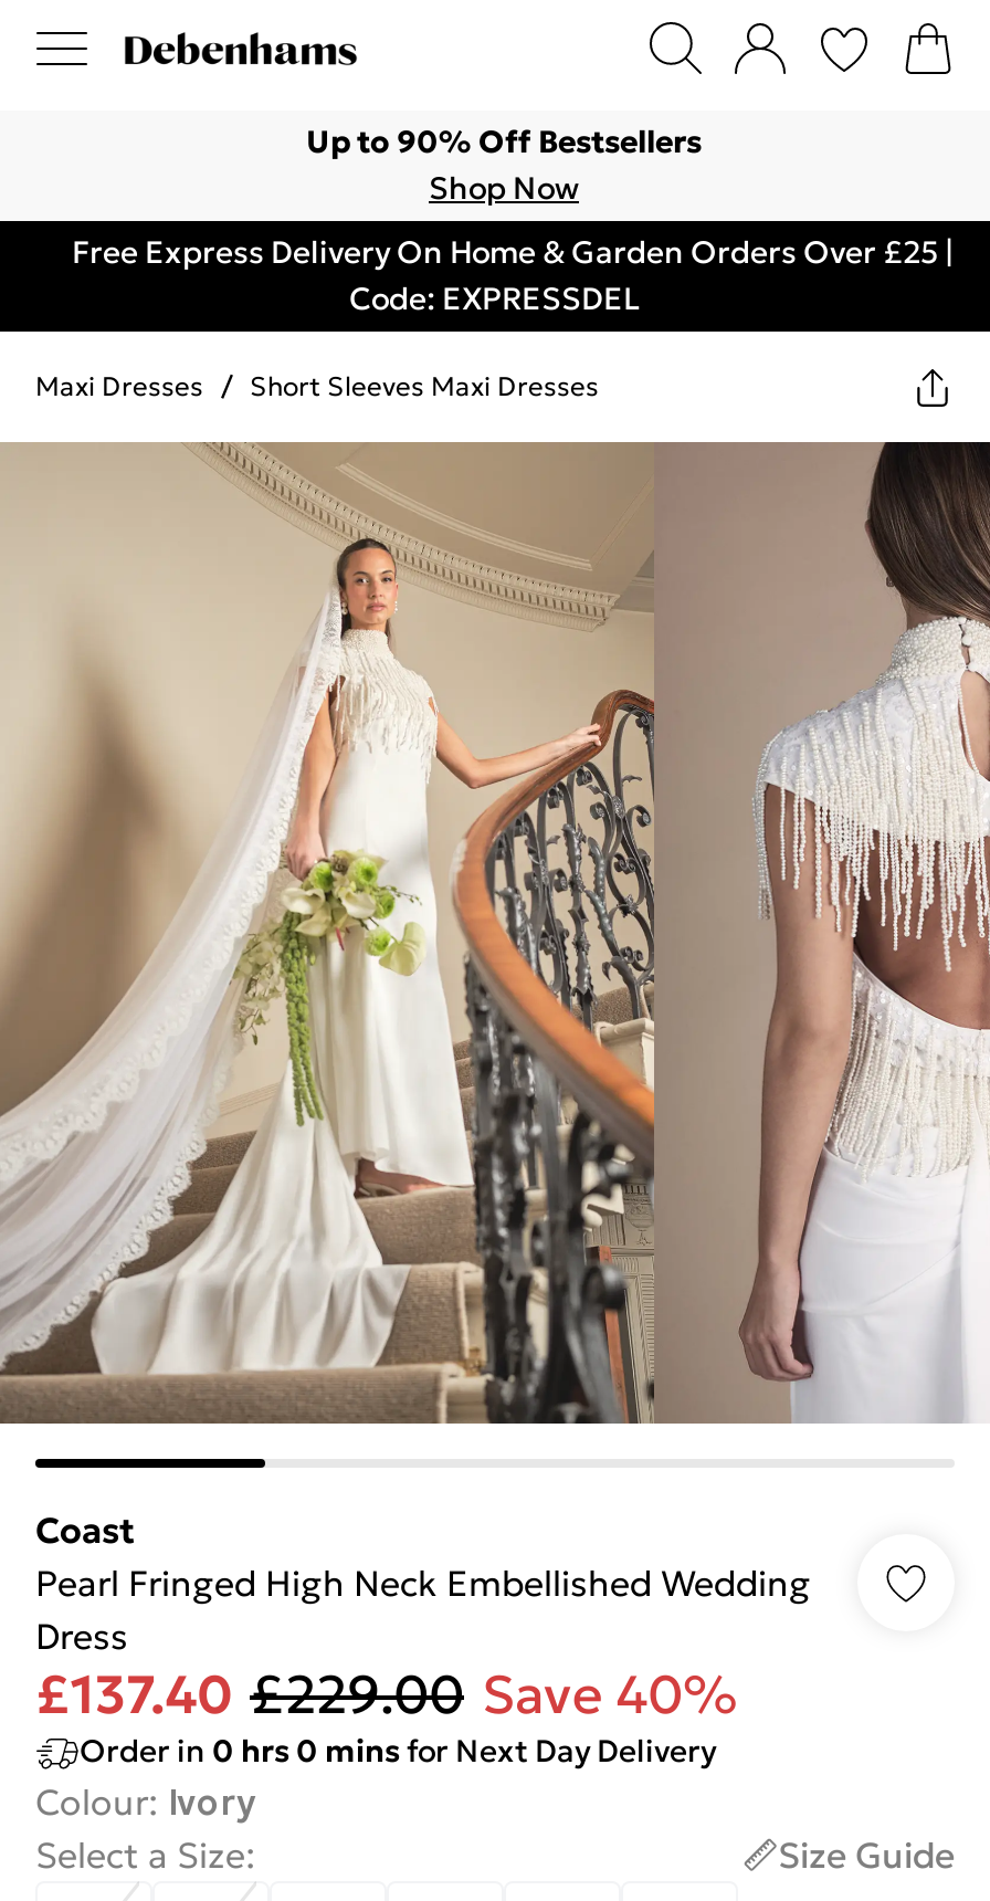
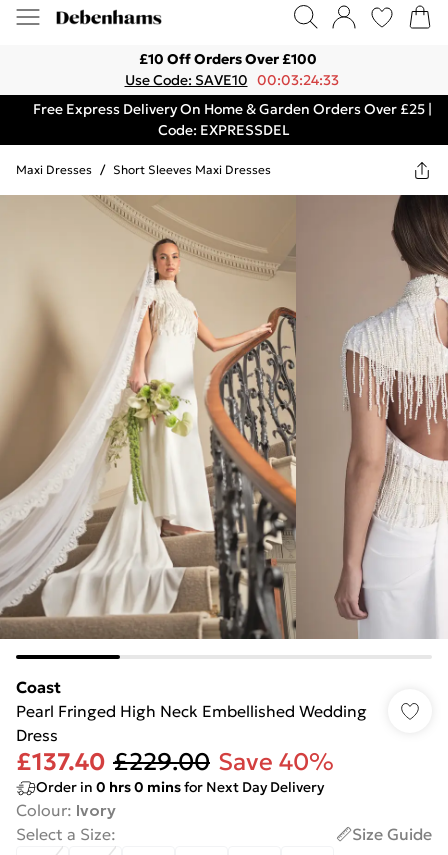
[306,122,702,208] Up to 90% Off Bestsellers | Shop Now -> [124,50,338,89] £10 Off Orders Over £100 | Use Code: SAVE10 00:03:24:33

